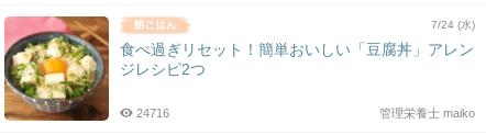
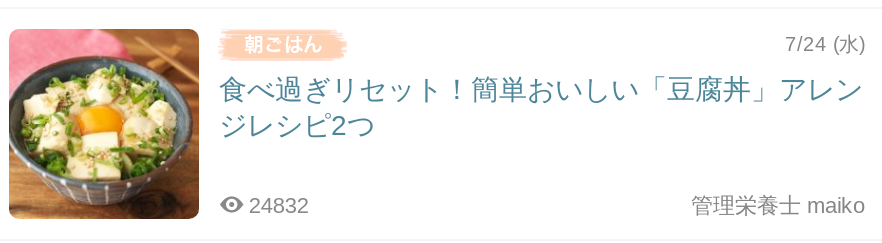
[136,107,169,120] 24716 -> [249,193,309,217] 24832

